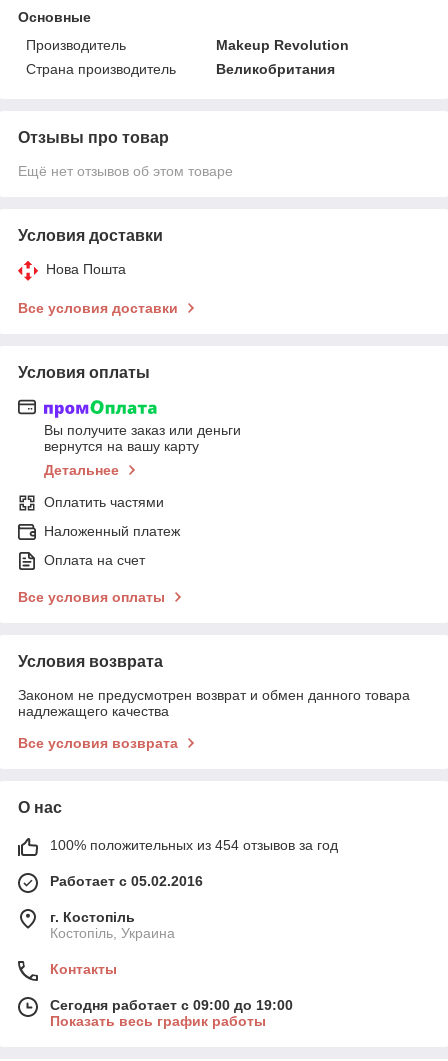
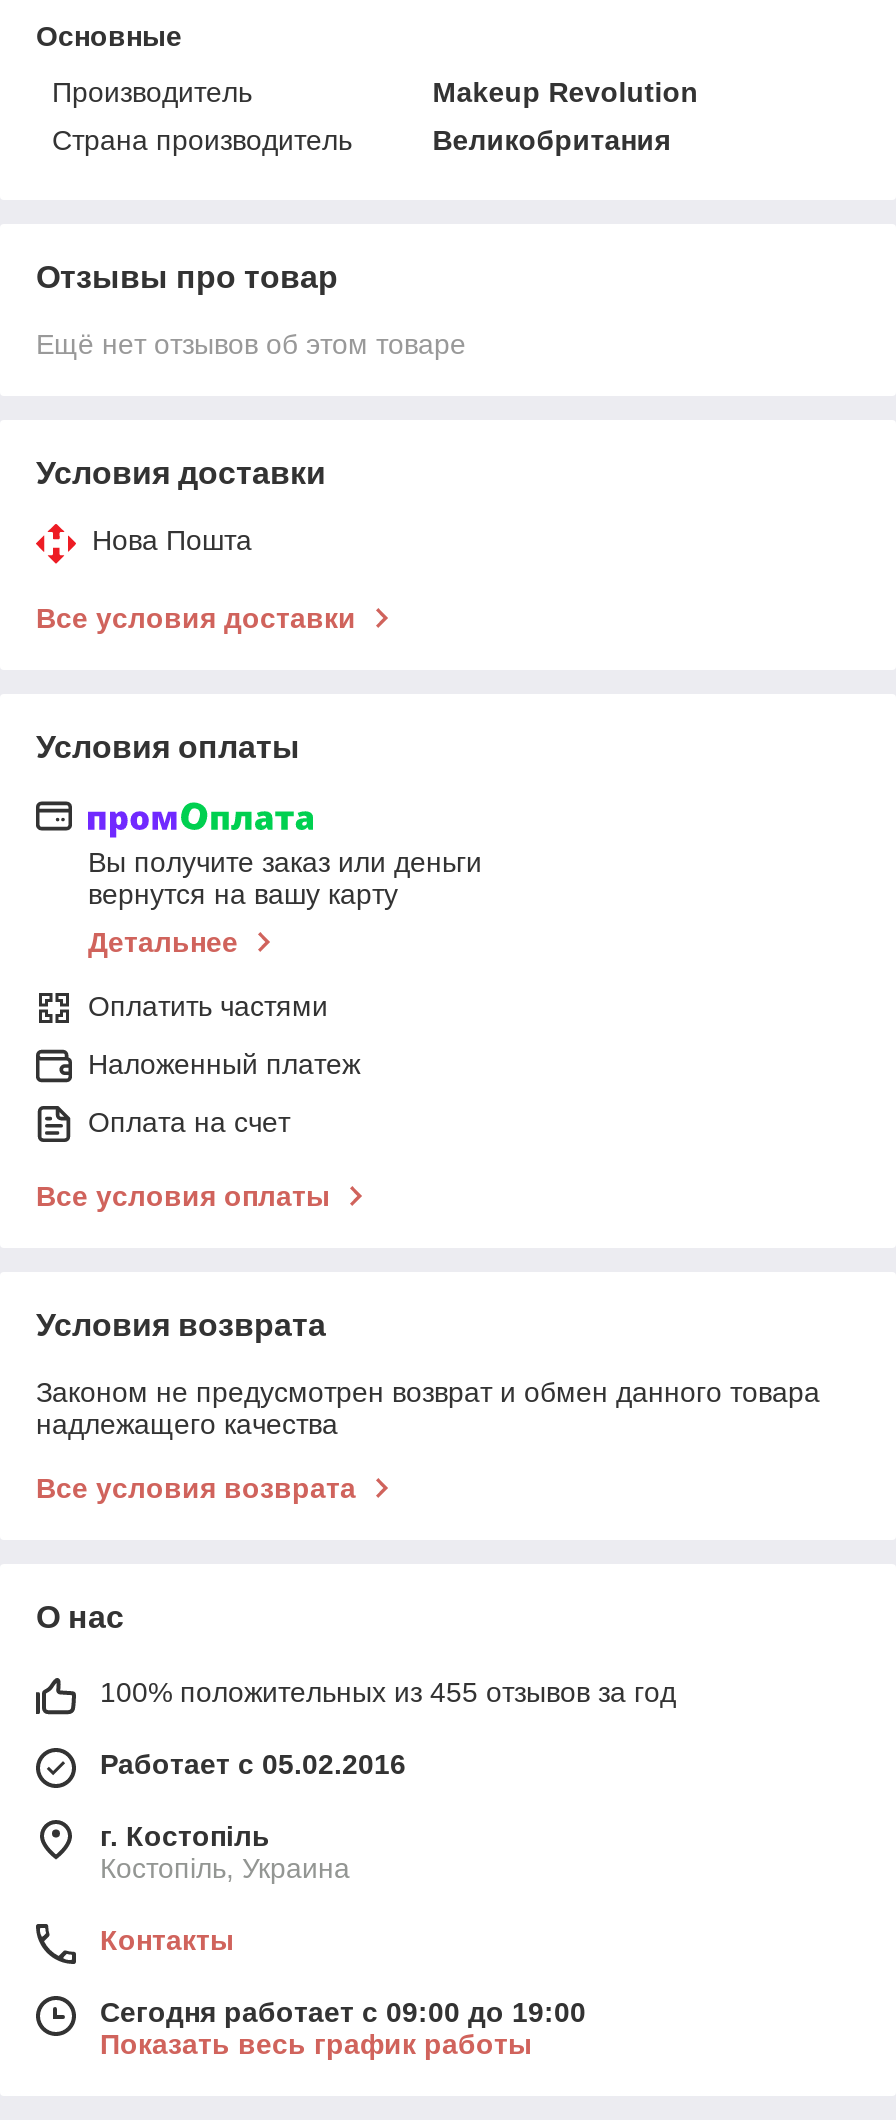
[50,837,338,853] 100% положительных из 454 отзывов за год -> [100,1676,676,1708] 100% положительных из 455 отзывов за год

